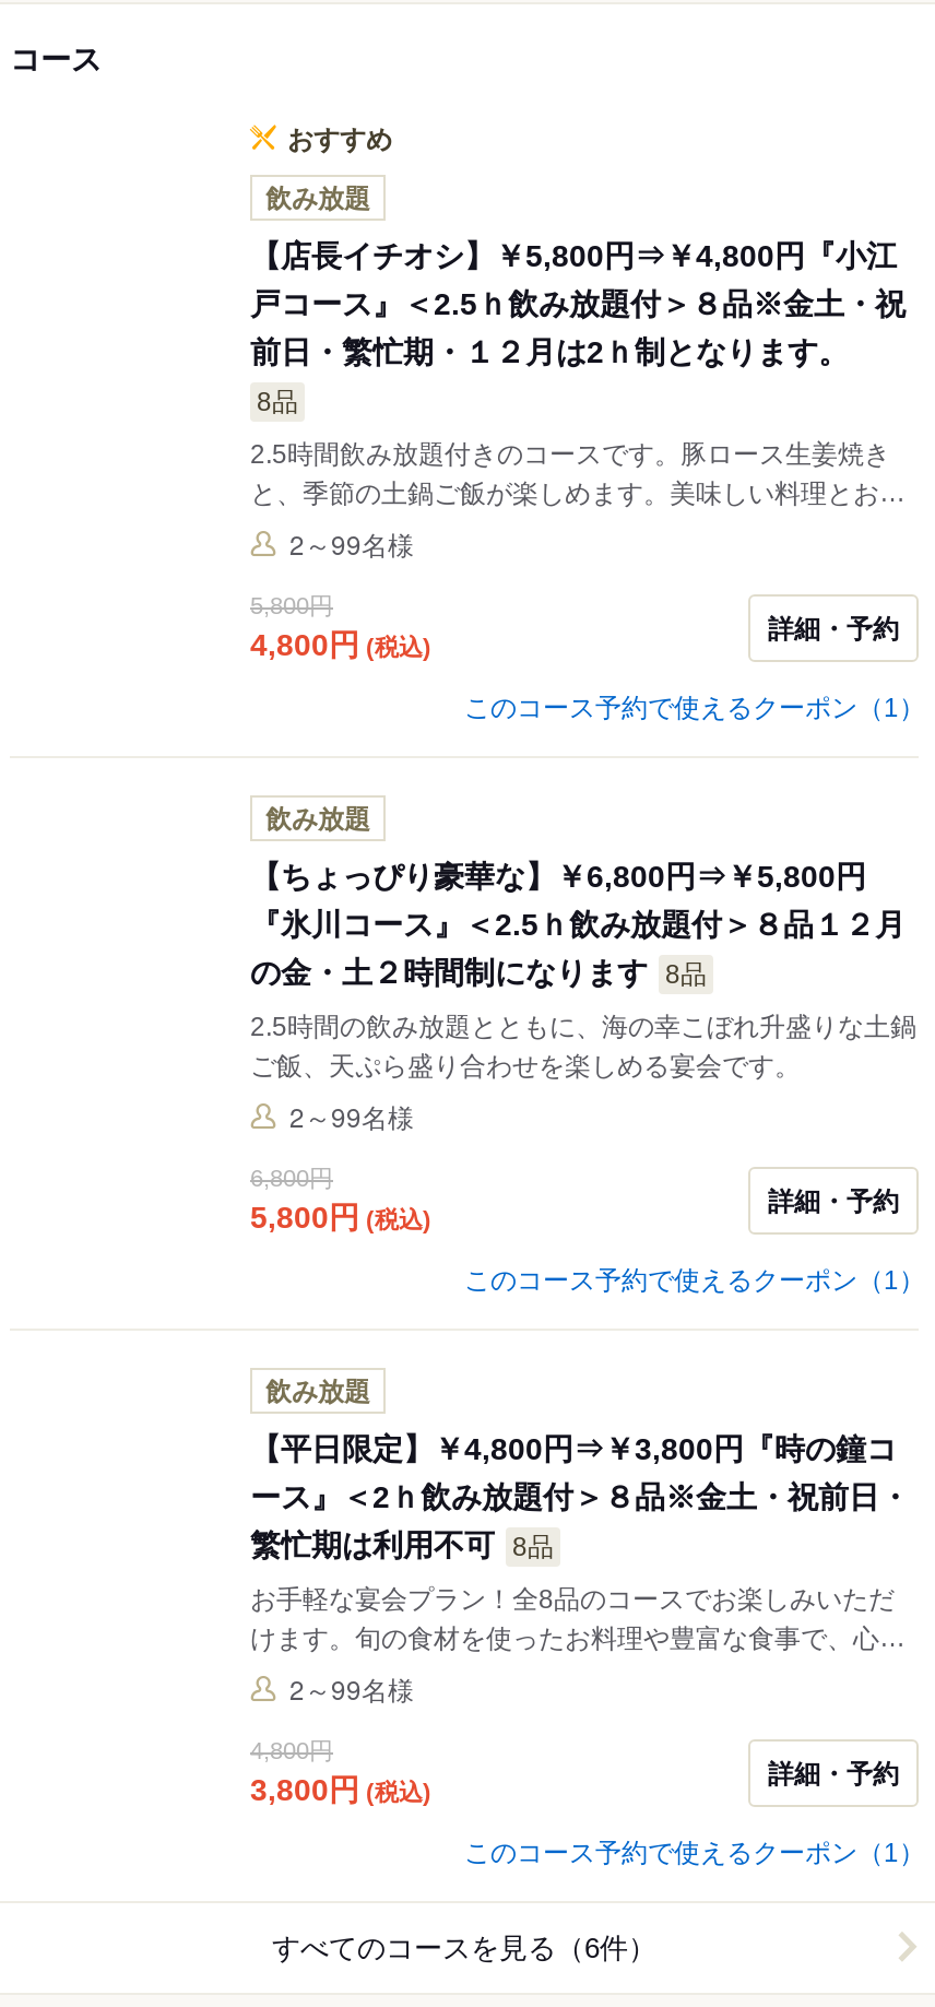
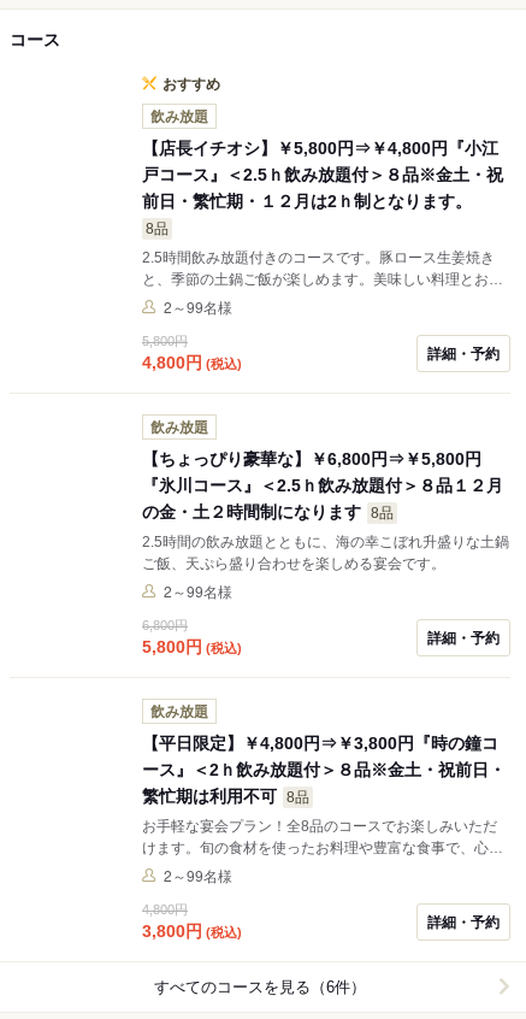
[464,692,925,722] このコース予約で使えるクーポン（1） -> none
[464,1264,925,1295] このコース予約で使えるクーポン（1） -> none
[464,1837,925,1867] このコース予約で使えるクーポン（1） -> none

